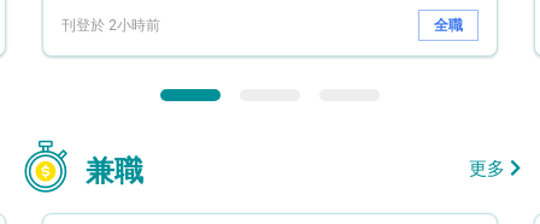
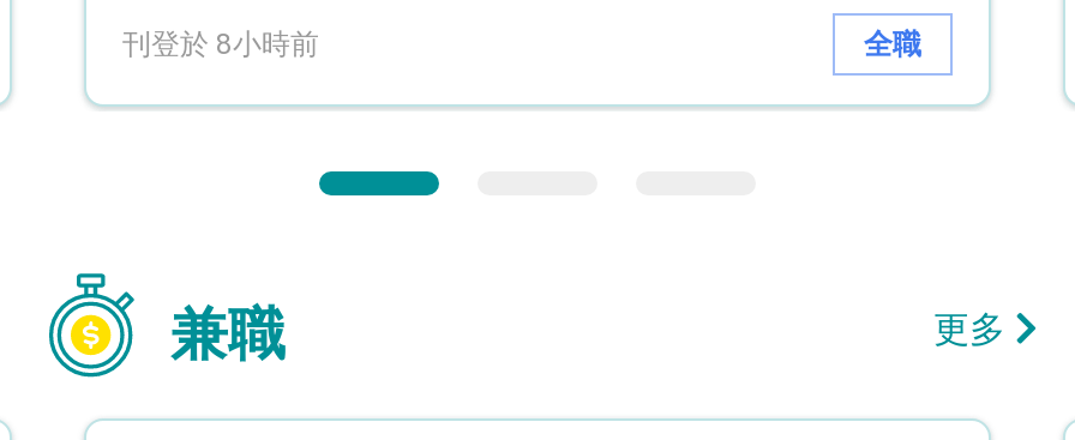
[61,16,160,33] 刊登於 2小時前 -> [122,26,319,60] 刊登於 8小時前

